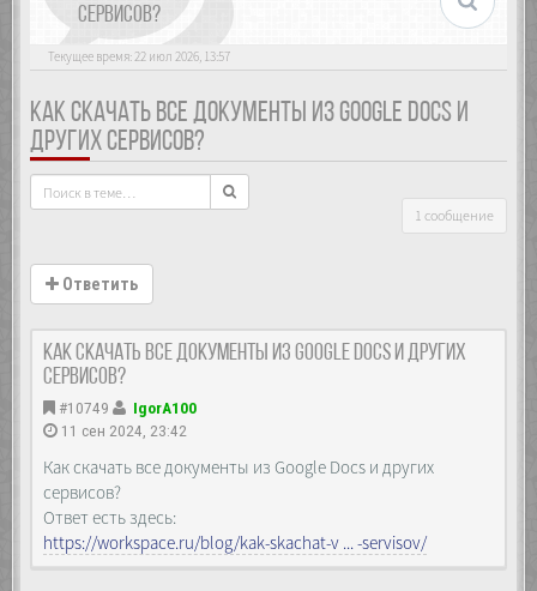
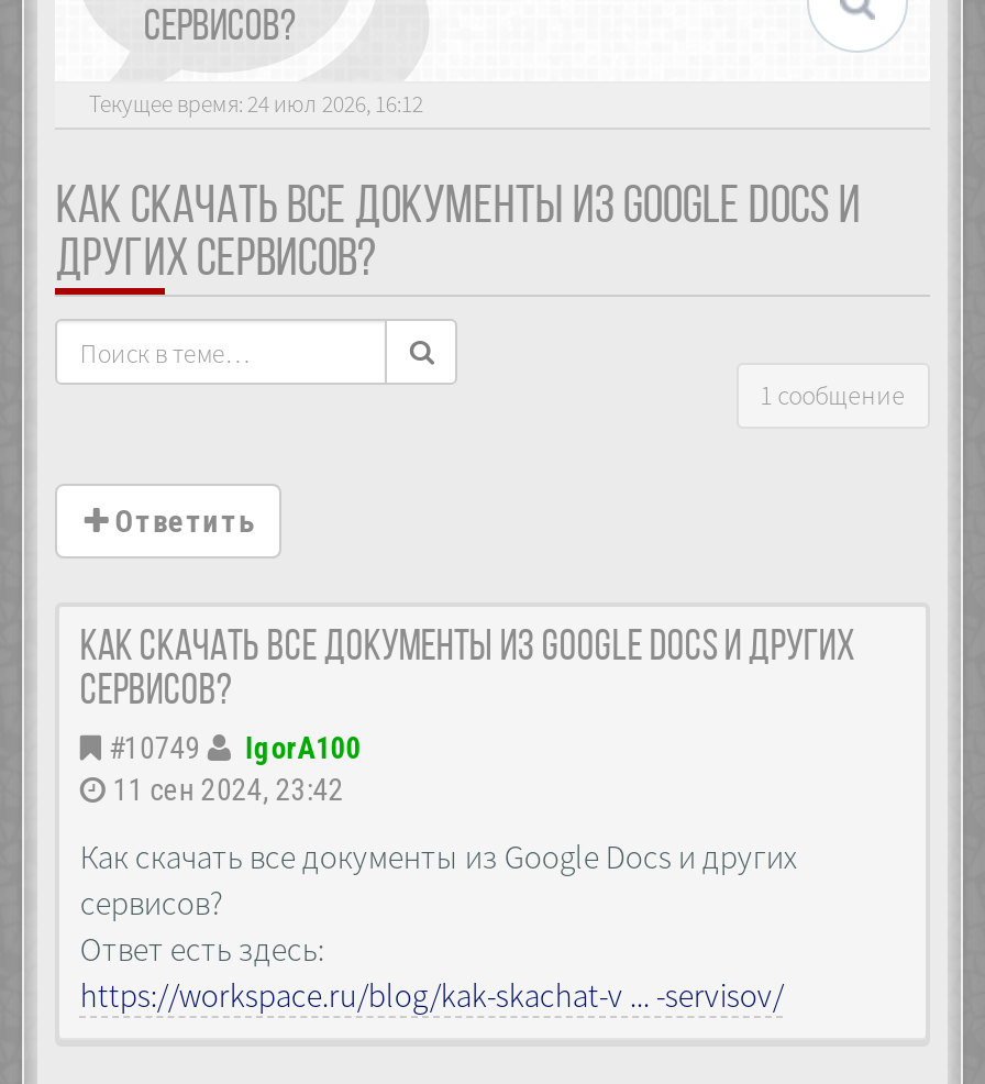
[48,48,231,65] Текущее время: 22 июл 2026, 13:57 -> [89,88,423,119] Текущее время: 24 июл 2026, 16:12

